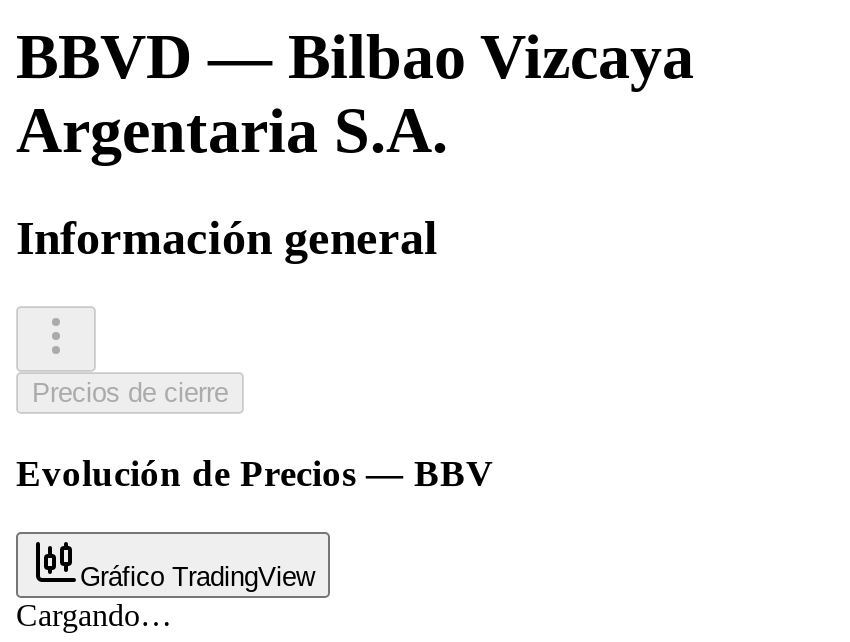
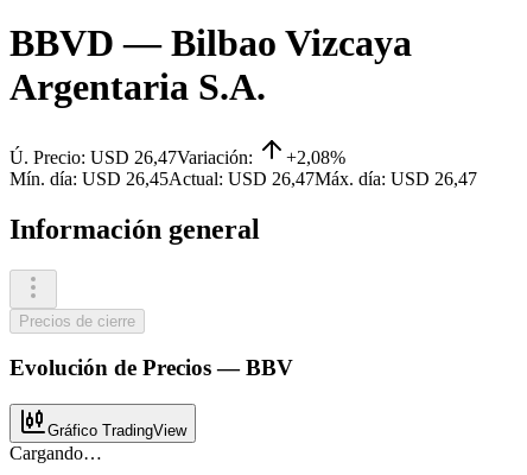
none -> [9,147,477,189] Ú. Precio: USD 26,47Variación: | +2,08% | Mín. día: USD 26,45Actual: USD 26,47Máx. día: USD 26,47

